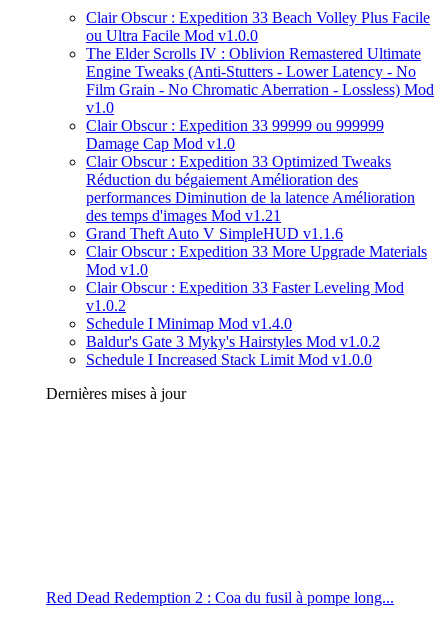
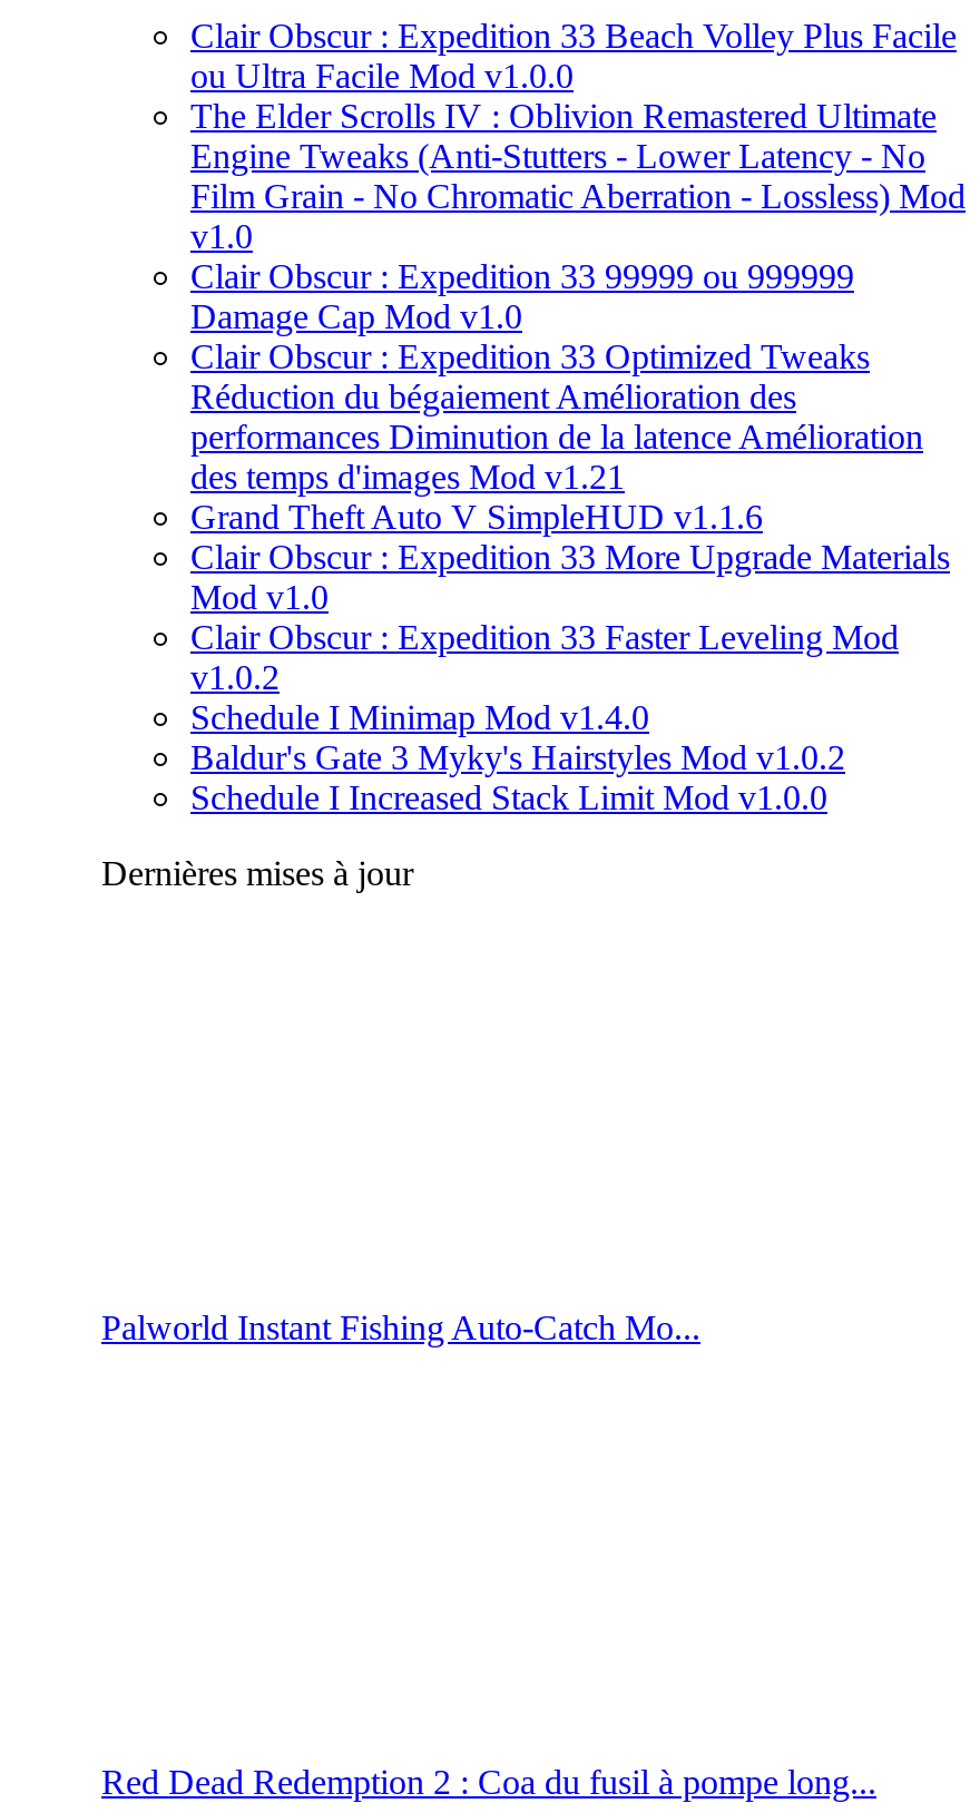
none -> [101,1309,700,1346] Palworld Instant Fishing Auto-Catch Mo...

